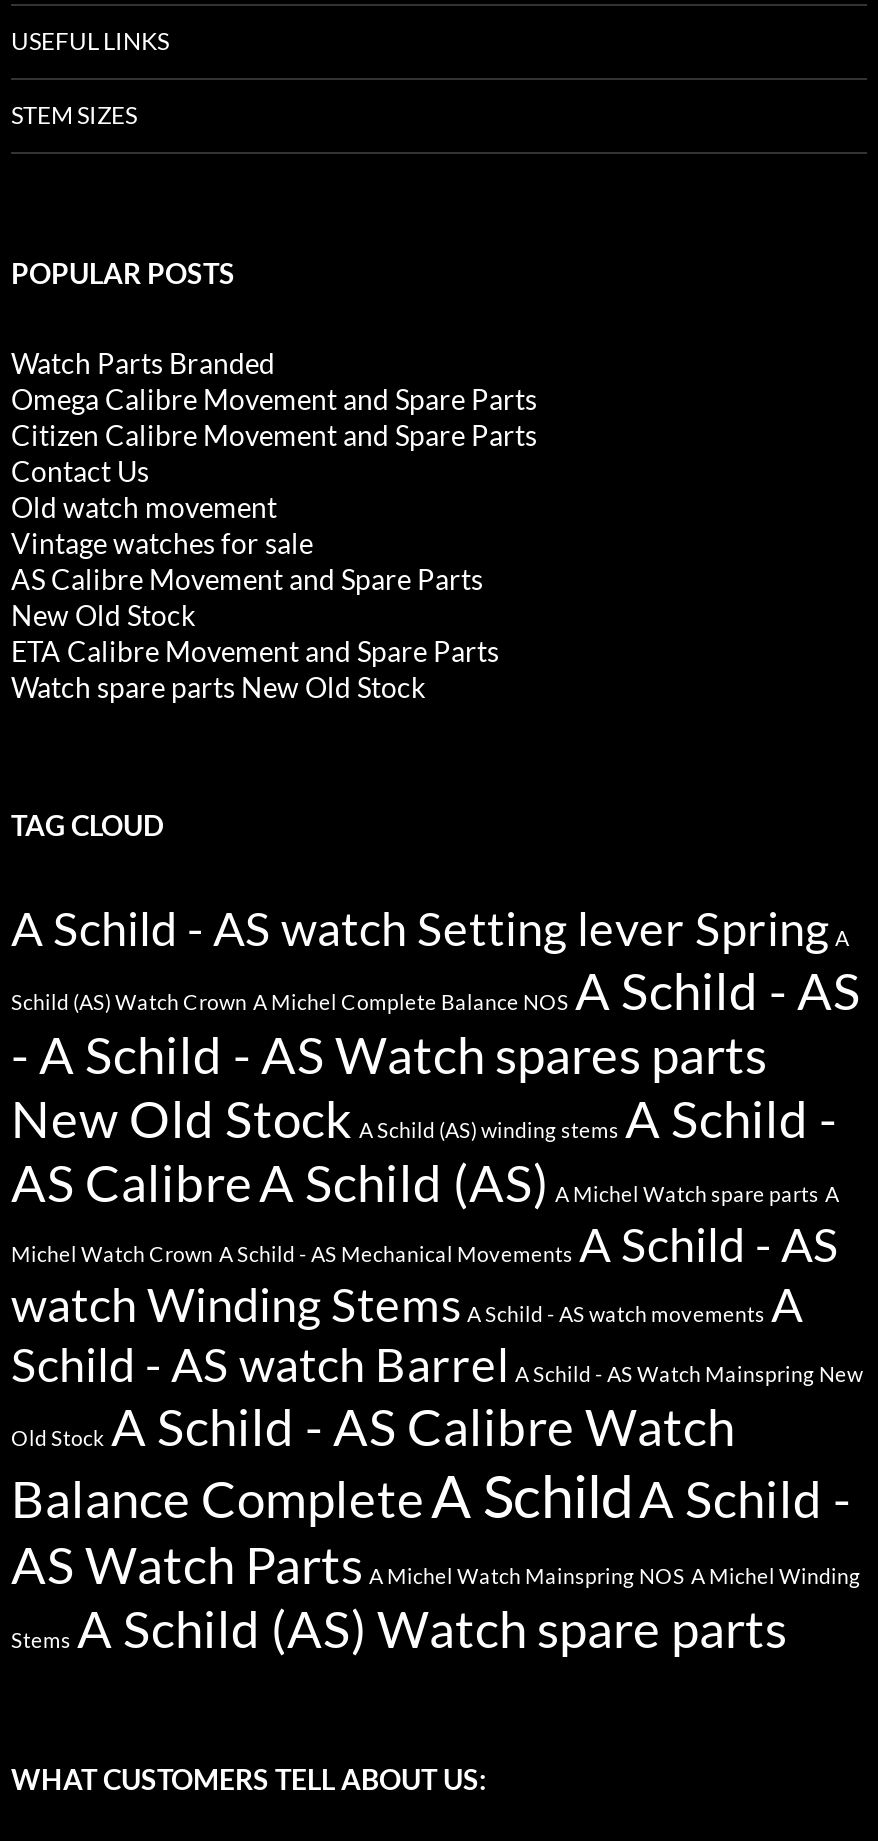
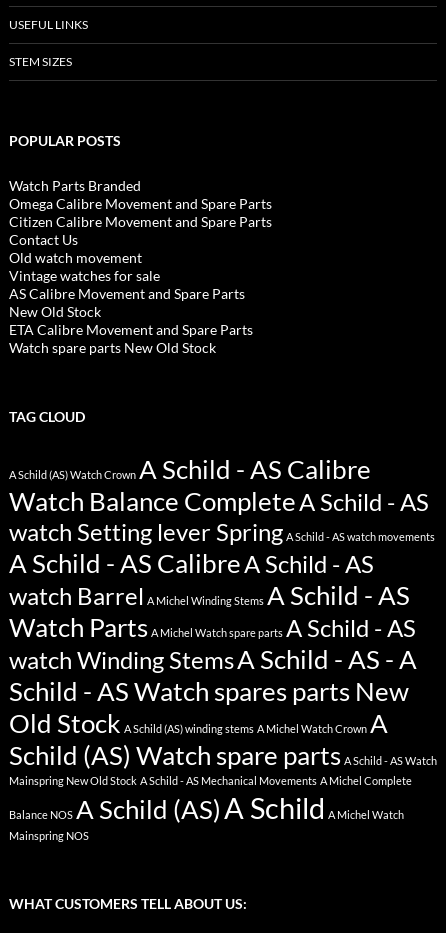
[11,899,863,1657] A Schild - AS watch Setting lever Spring A | Schild (AS) Watch Crown A Michel Complete Balance NOS A Schild - AS | - A Schild - AS Watch spares parts | New Old Stock A Schild (AS) winding stems A Schild - | AS Calibre A Schild (AS) A Michel Watch spare parts A | Michel Watch Crown A Schild - AS Mechanical Movements A Schild - AS | watch Winding Stems A Schild - AS watch movements A | Schild - AS watch Barrel A Schild - AS Watch Mainspring New | Old Stock A Schild - AS Calibre Watch | Balance Complete A Schild A Schild - | AS Watch Parts A Michel Watch Mainspring NOS A Michel Winding | Stems A Schild (AS) Watch spare parts -> [9,454,437,842] A Schild (AS) Watch Crown A Schild - AS Calibre | Watch Balance Complete A Schild - AS | watch Setting lever Spring A Schild - AS watch movements | A Schild - AS Calibre A Schild - AS | watch Barrel A Michel Winding Stems A Schild - AS | Watch Parts A Michel Watch spare parts A Schild - AS | watch Winding Stems A Schild - AS - A | Schild - AS Watch spares parts New | Old Stock A Schild (AS) winding stems A Michel Watch Crown A | Schild (AS) Watch spare parts A Schild - AS Watch | Mainspring New Old Stock A Schild - AS Mechanical Movements A Michel Complete | Balance NOS A Schild (AS) A Schild A Michel Watch | Mainspring NOS

